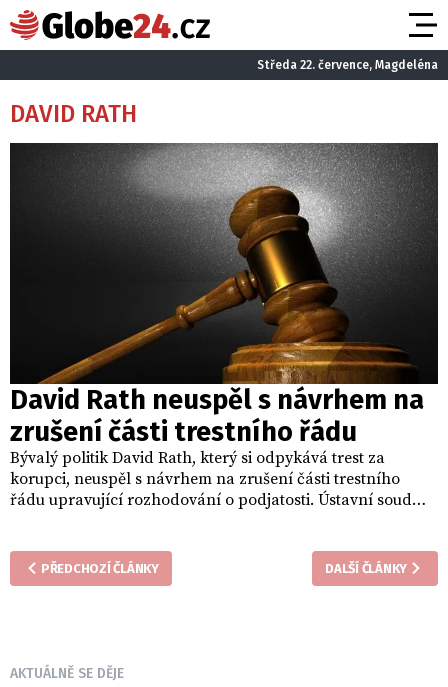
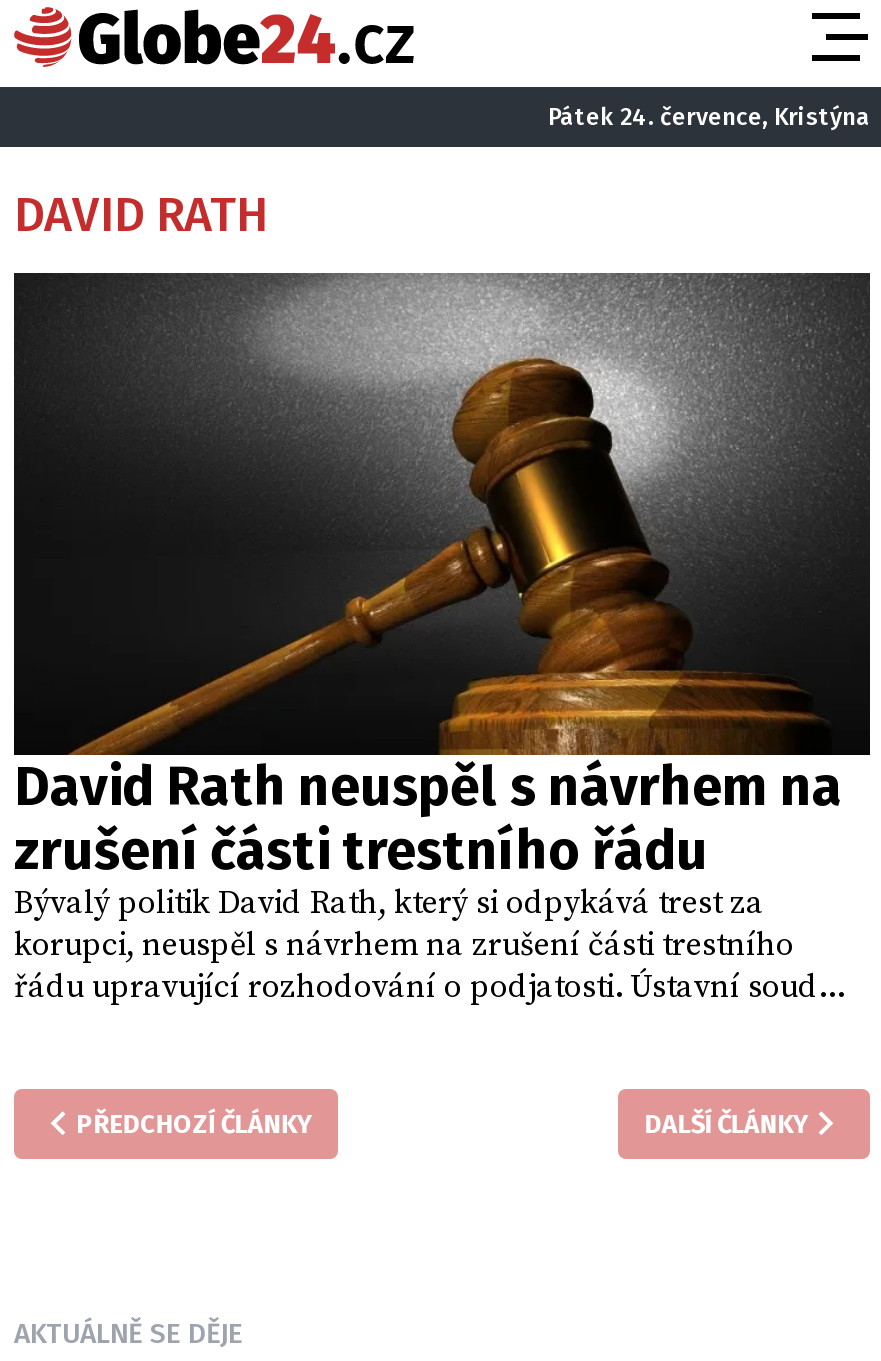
[257,57,438,71] Středa 22. července, Magdeléna -> [548,102,870,130] Pátek 24. července, Kristýna

